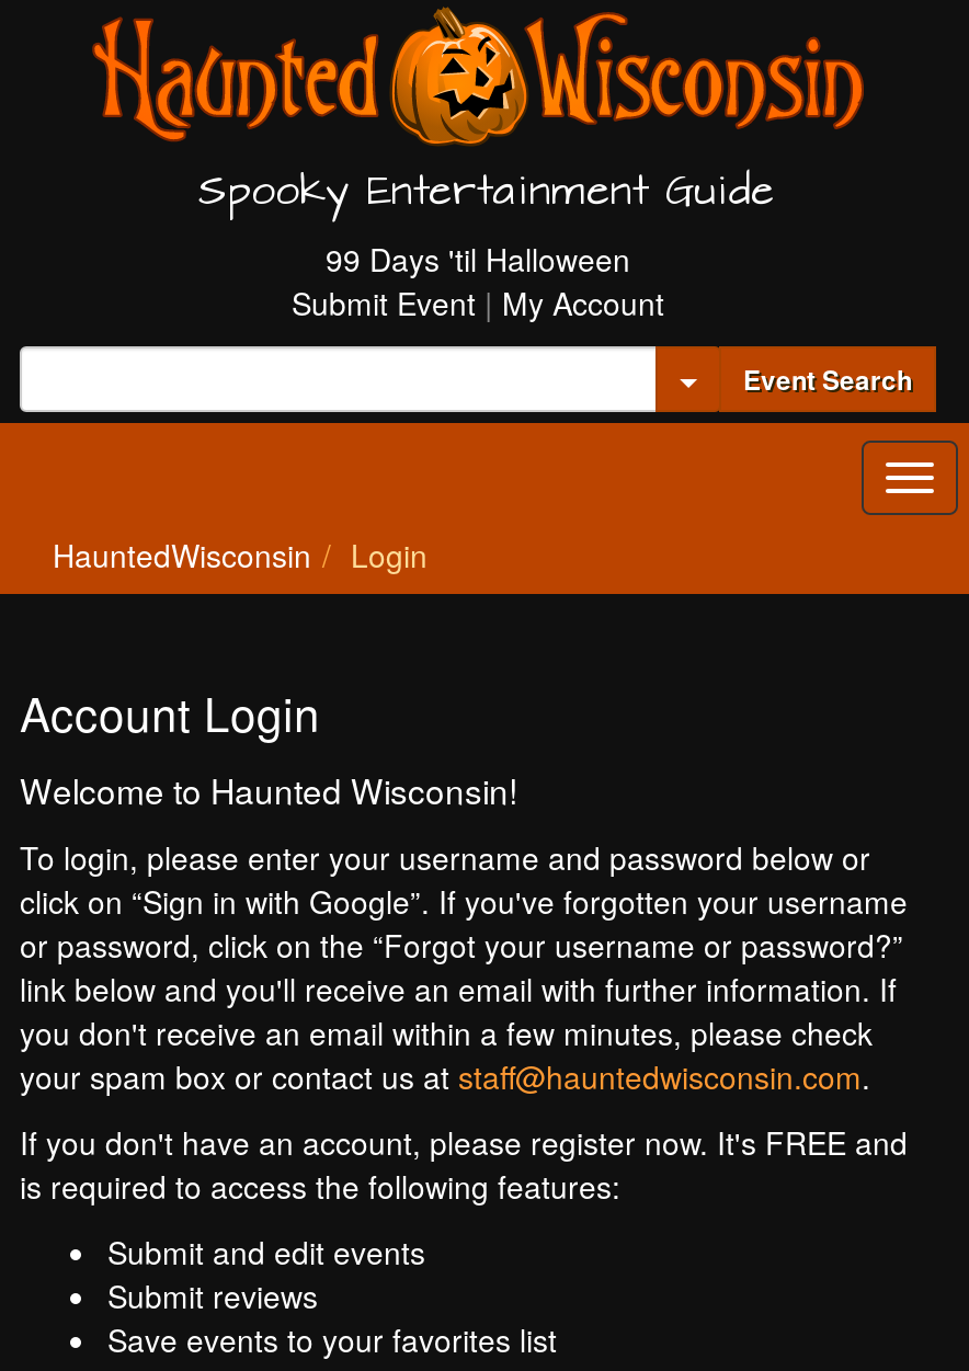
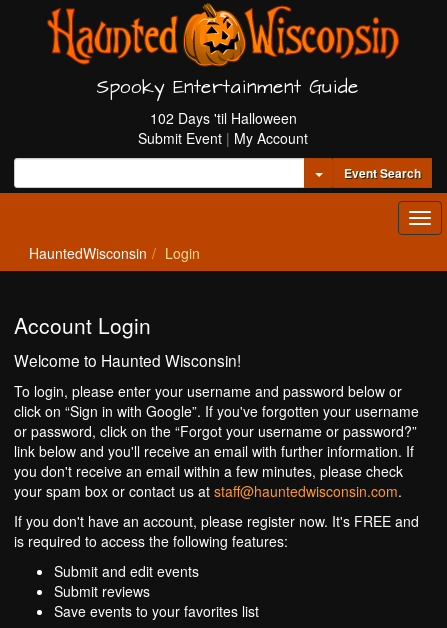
[326,237,630,281] 99 Days 'til Halloween -> [149,108,296,128] 102 Days 'til Halloween

